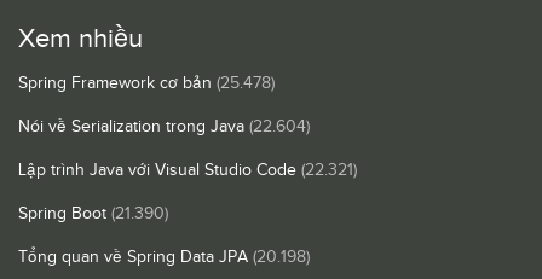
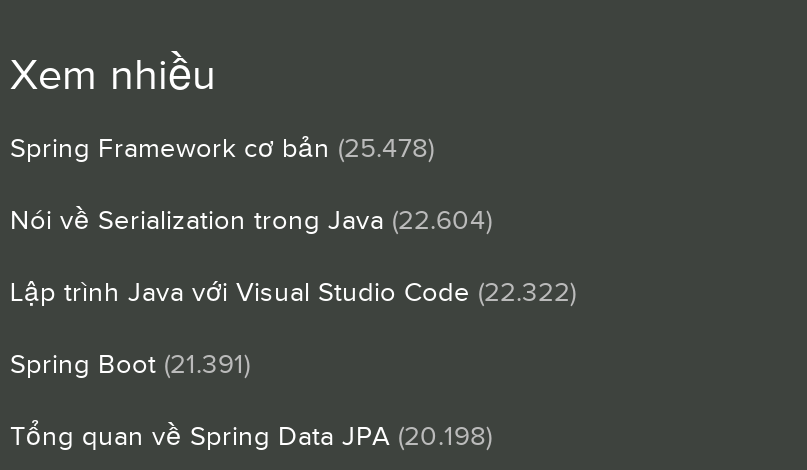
[18,160,357,180] Lập trình Java với Visual Studio Code (22.321) -> [10,277,576,309] Lập trình Java với Visual Studio Code (22.322)
[18,204,168,223] Spring Boot (21.390) -> [10,349,250,381] Spring Boot (21.391)

